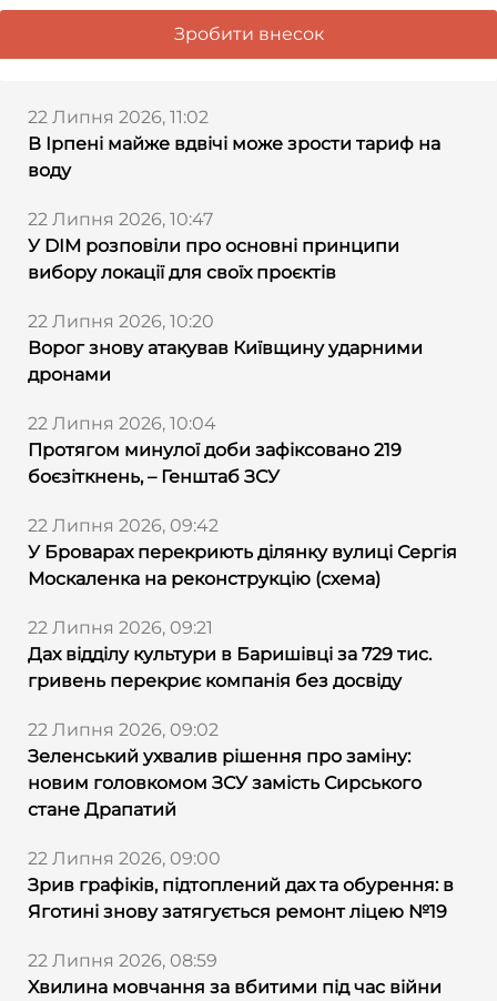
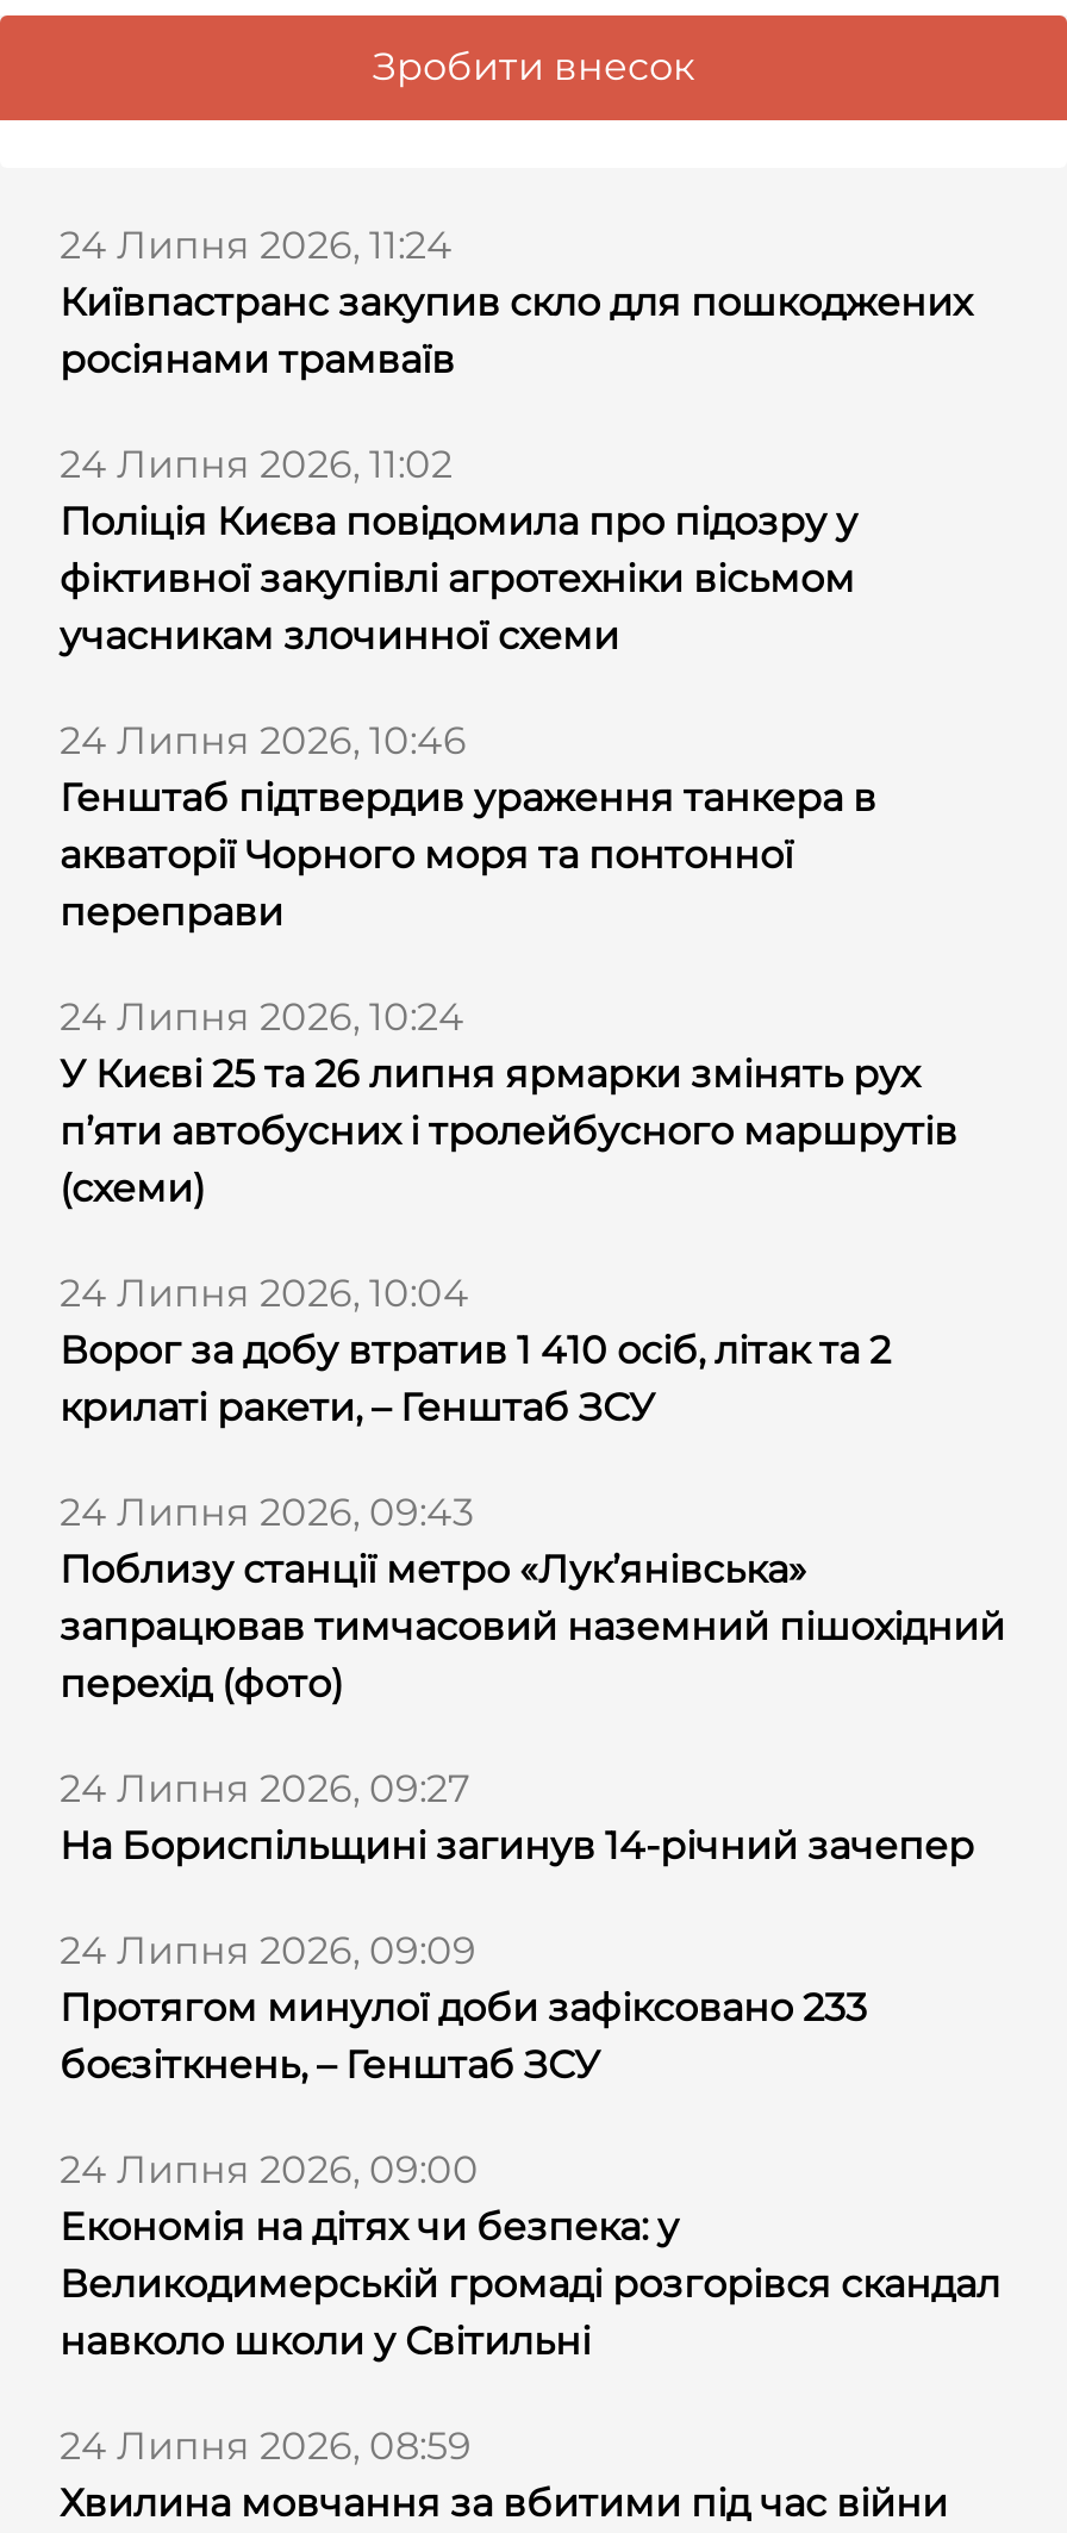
[28,106,440,460] 22 Липня 2026, 11:02 | В Ірпені майже вдвічі може зрости тариф на | воду | 22 Липня 2026, 10:47 | У DIM розповіли про основні принципи | вибору локації для своїх проєктів | 22 Липня 2026, 10:20 | Ворог знову атакував Київщину ударними | дронами | 22 Липня 2026, 10:04 | Протягом минулої доби зафіксовано 219 -> [60,222,1005,2030] 24 Липня 2026, 11:24 | Київпастранс закупив скло для пошкоджених | росіянами трамваїв | 24 Липня 2026, 11:02 | Поліція Києва повідомила про підозру у | фіктивної закупівлі агротехніки вісьмом | учасникам злочинної схеми | 24 Липня 2026, 10:46 | Генштаб підтвердив ураження танкера в | акваторії Чорного моря та понтонної | переправи | 24 Липня 2026, 10:24 | У Києві 25 та 26 липня ярмарки змінять рух | п’яти автобусних і тролейбусного маршрутів | (схеми) | 24 Липня 2026, 10:04 | Ворог за добу втратив 1 410 осіб, літак та 2 | крилаті ракети, – Генштаб ЗСУ | 24 Липня 2026, 09:43 | Поблизу станції метро «Лук’янівська» | запрацював тимчасовий наземний пішохідний | перехід (фото) | 24 Липня 2026, 09:27 | На Бориспільщині загинув 14-річний зачепер | 24 Липня 2026, 09:09 | Протягом минулої доби зафіксовано 233
moved [28,466,280,487] -> [60,2042,600,2087]: боєзіткнень, – Генштаб ЗСУ
[28,515,457,971] 22 Липня 2026, 09:42 | У Броварах перекриють ділянку вулиці Сергія | Москаленка на реконструкцію (схема) | 22 Липня 2026, 09:21 | Дах відділу культури в Баришівці за 729 тис. | гривень перекриє компанія без досвіду | 22 Липня 2026, 09:02 | Зеленський ухвалив рішення про заміну: | новим головкомом ЗСУ замість Сирського | стане Драпатий | 22 Липня 2026, 09:00 | Зрив графіків, підтоплений дах та обурення: в | Яготині знову затягується ремонт ліцею №19 | 22 Липня 2026, 08:59 -> [60,2147,1000,2468] 24 Липня 2026, 09:00 | Економія на дітях чи безпека: у | Великодимерській громаді розгорівся скандал | навколо школи у Світильні | 24 Липня 2026, 08:59

